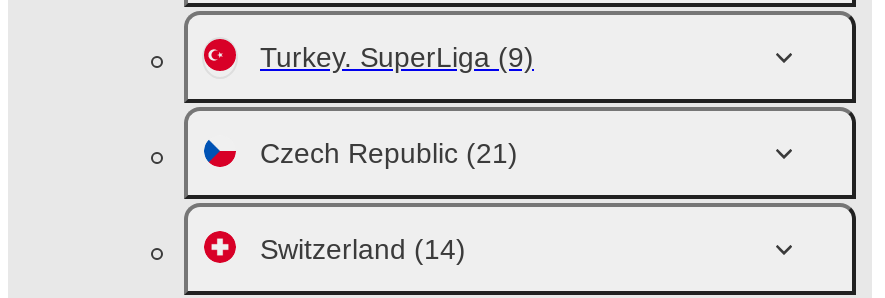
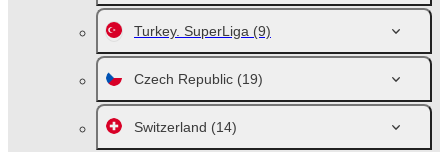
[260,137,518,169] Czech Republic (21) -> [134,71,263,87] Czech Republic (19)

